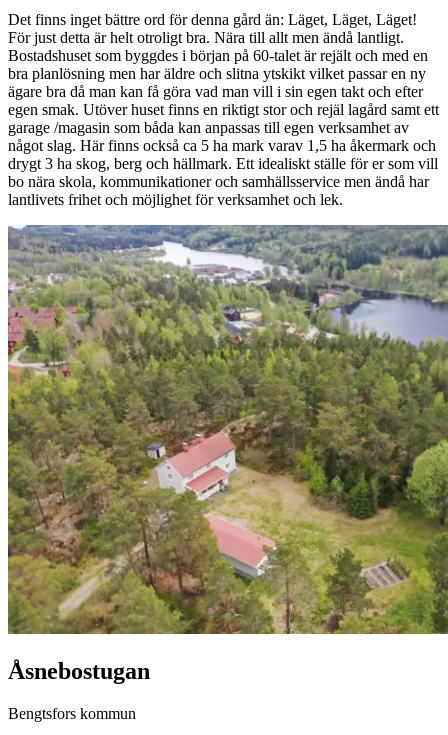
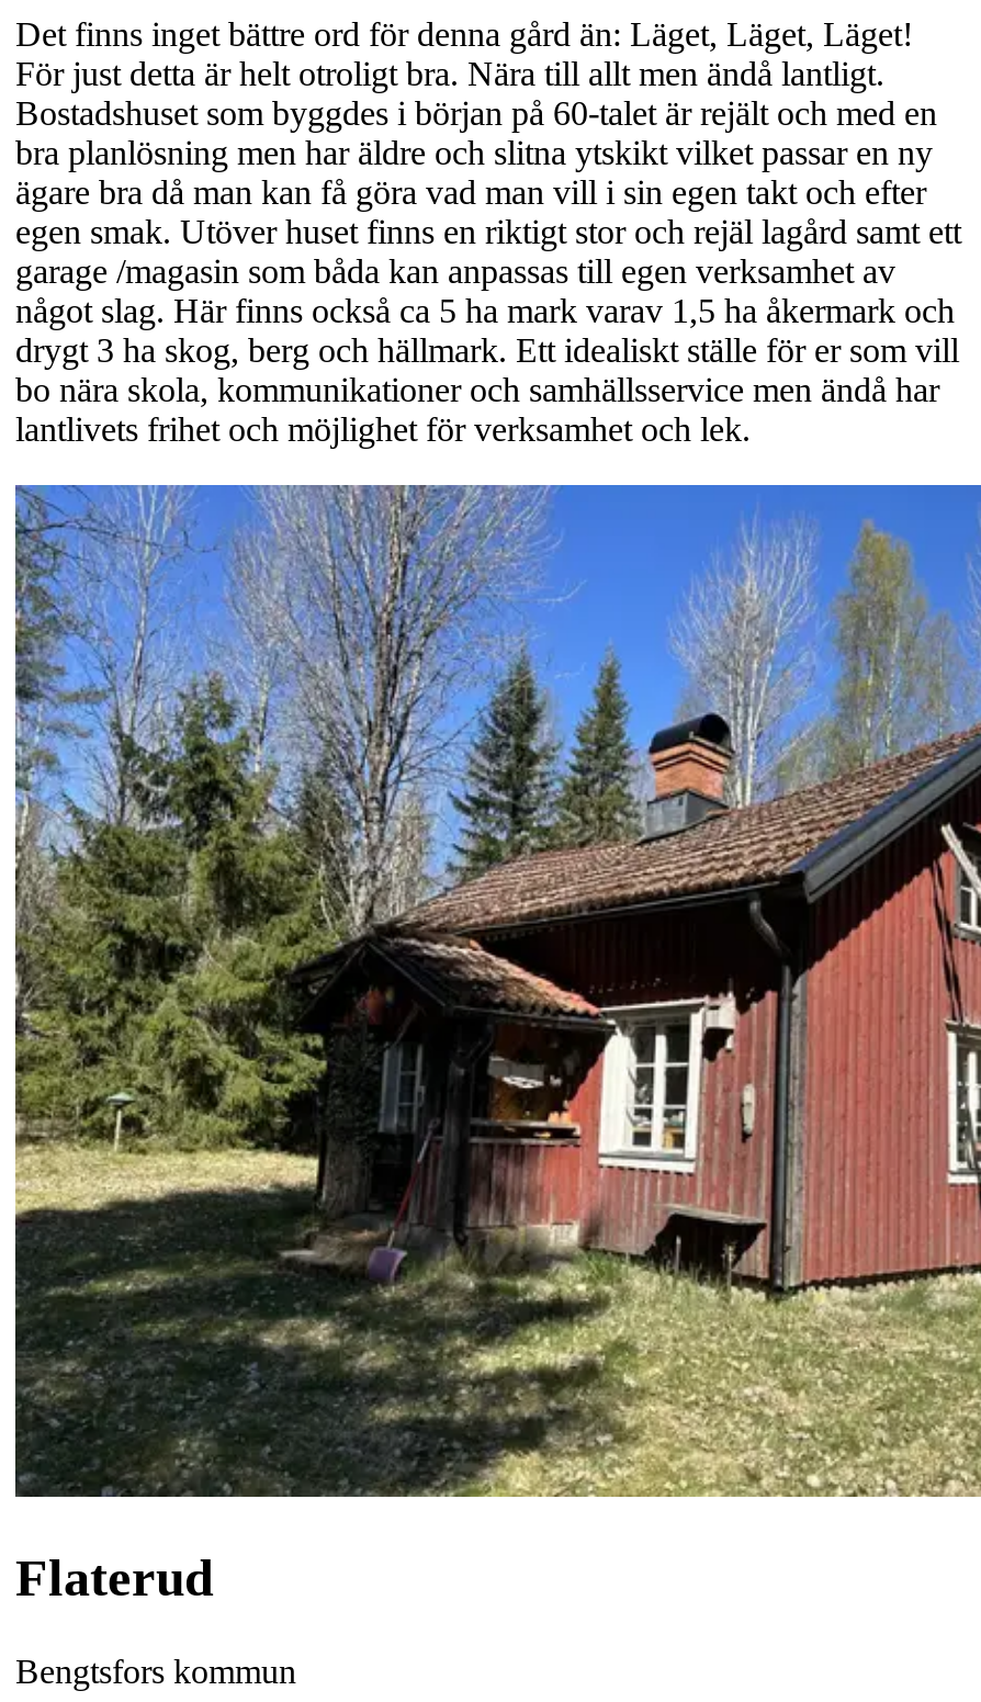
[7,224,445,684] [image] | Åsnebostugan -> [13,484,974,1606] [image] | Flaterud

